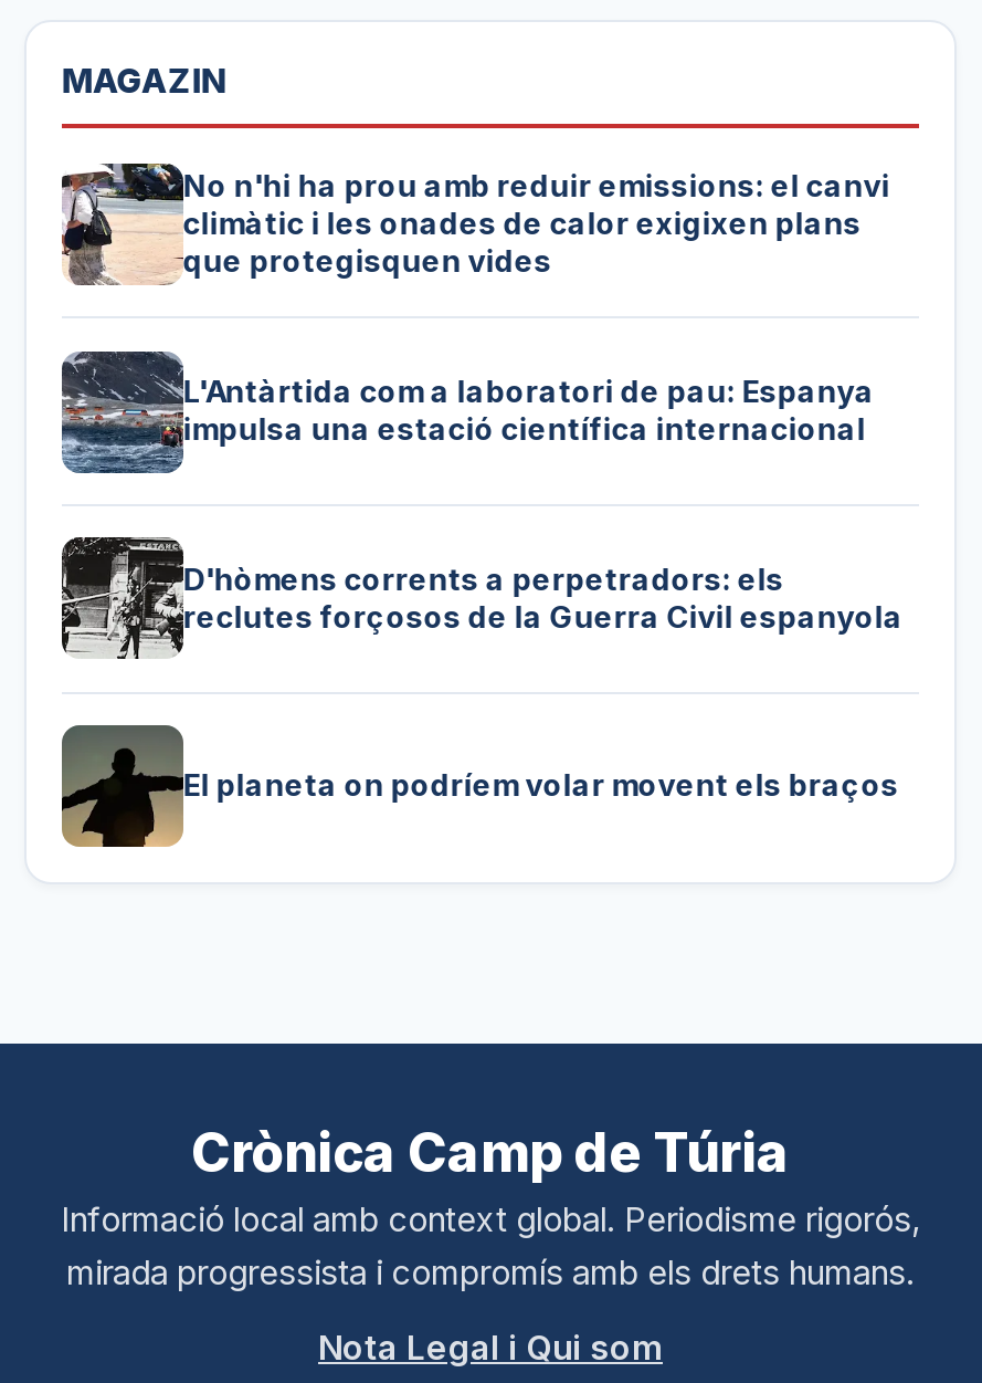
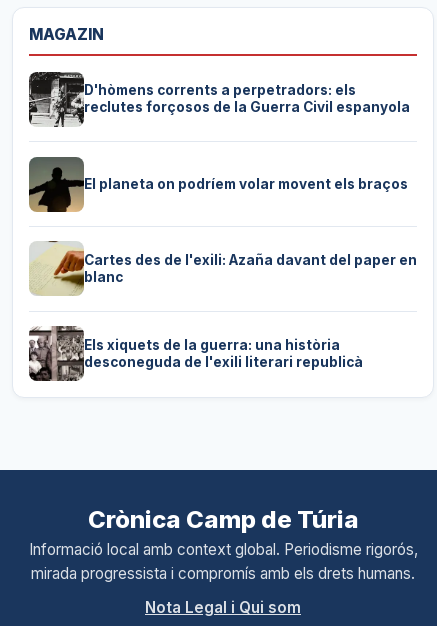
[62,161,890,285] [image] | No n'hi ha prou amb reduir emissions: el canvi | climàtic i les onades de calor exigixen plans | que protegisquen vides -> none
[62,352,874,473] [image] | L'Antàrtida com a laboratori de pau: Espanya | impulsa una estació científica internacional -> none
moved [57,535,903,803] -> [27,70,410,191]: [image] | D'hòmens corrents a perpetradors: els | reclutes forçosos de la Guerra Civil espanyola | El planeta on podríem volar movent els braços
none -> [28,326,363,382] [image] | Els xiquets de la guerra: una història | desconeguda de l'exili literari republicà
none -> [29,241,417,295] [image] | Cartes des de l'exili: Azaña davant del paper en | blanc

